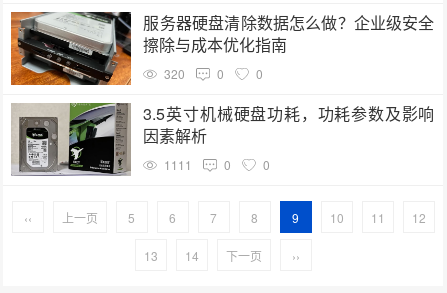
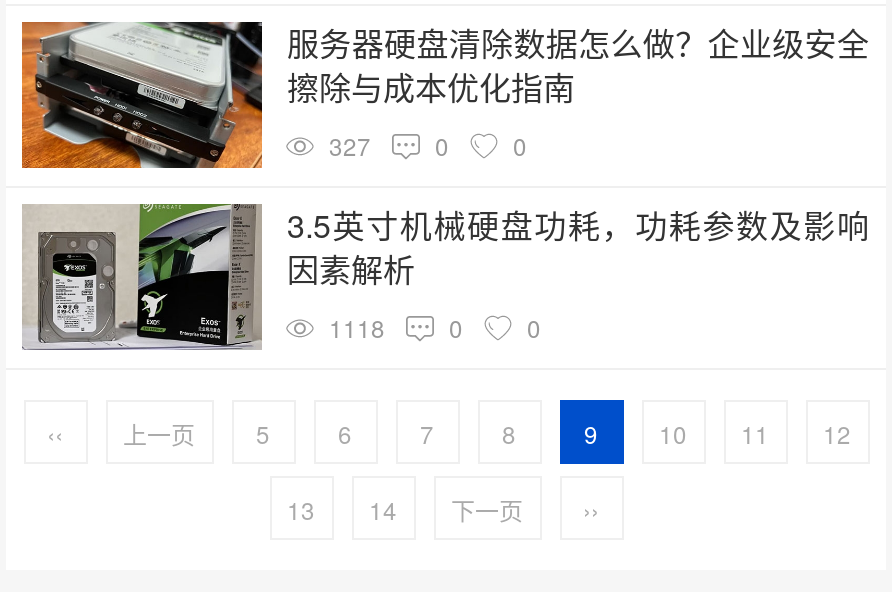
[164,65,263,82] 320 0 0 -> [329,127,527,161] 327 0 0
[164,156,270,173] 1111 0 0 -> [329,309,541,343] 1118 0 0

